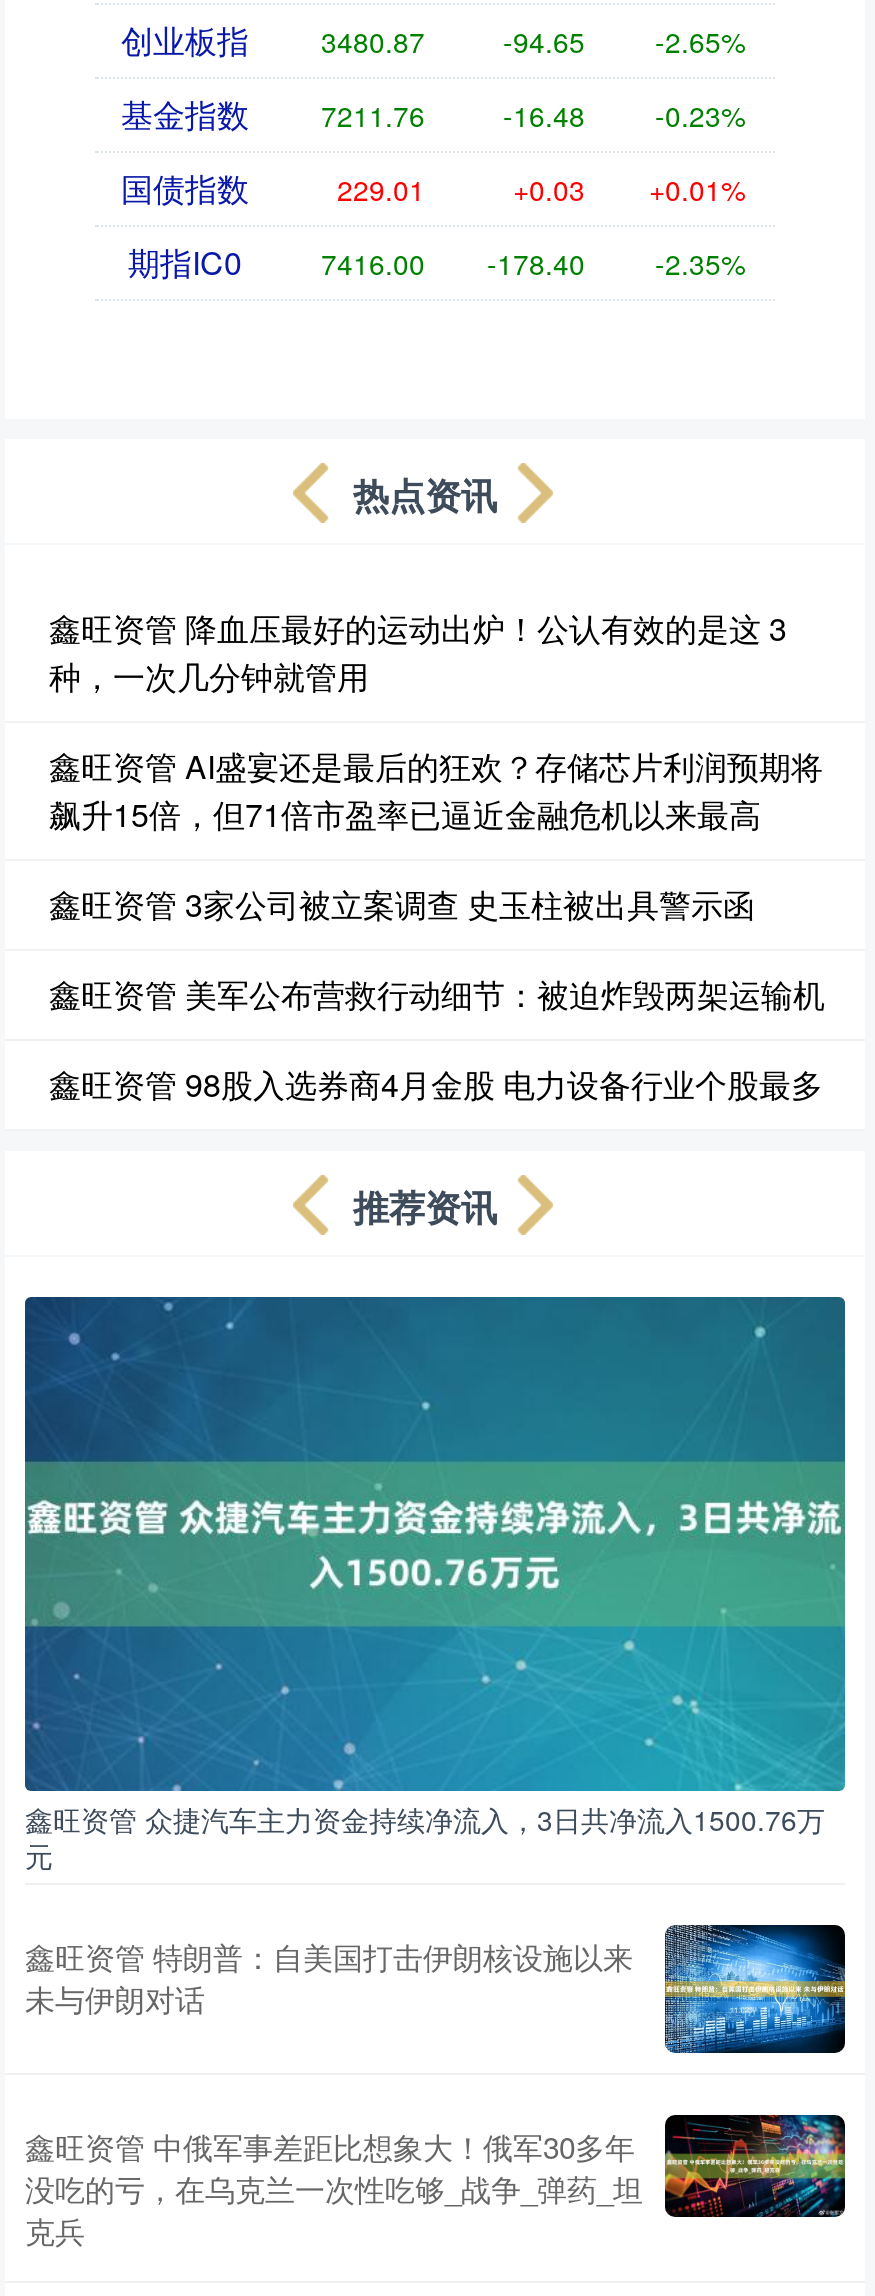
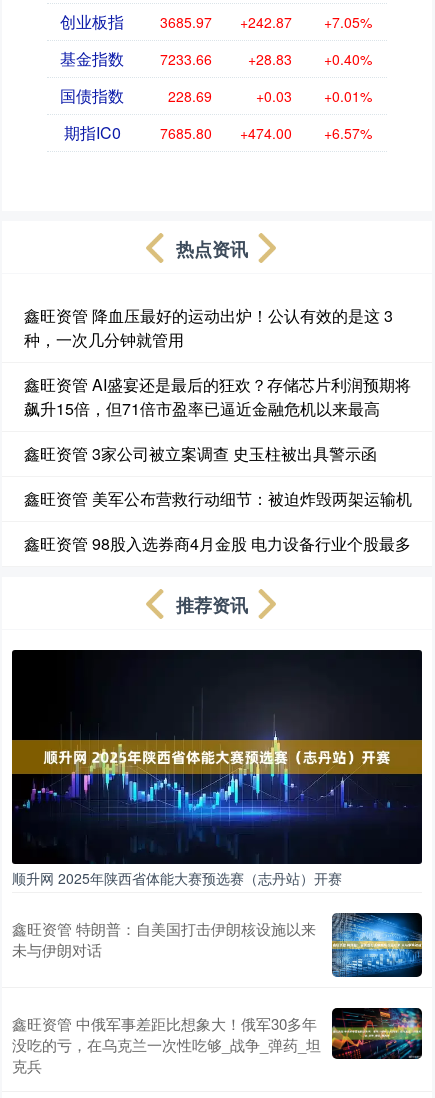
[321,21,425,61] 3480.87 -> [160,12,212,32] 3685.97
[503,21,585,61] -94.65 -> [240,12,292,32] +242.87
[655,21,745,61] -2.65% -> [324,12,372,32] +7.05%
[321,95,425,135] 7211.76 -> [160,49,212,69] 7233.66
[503,95,585,135] -16.48 -> [248,49,292,69] +28.83
[655,95,745,135] -0.23% -> [324,49,372,69] +0.40%
[337,169,425,209] 229.01 -> [168,86,212,106] 228.69
[321,243,425,283] 7416.00 -> [160,123,212,143] 7685.80
[487,243,585,283] -178.40 -> [240,123,292,143] +474.00
[655,243,745,283] -2.35% -> [324,123,372,143] +6.57%
[23,1295,847,1875] [image] | 鑫旺资管 众捷汽车主力资金持续净流入，3日共净流入1500.76万 | 元 -> [11,649,423,888] [image] | 顺升网 2025年陕西省体能大赛预选赛（志丹站）开赛

